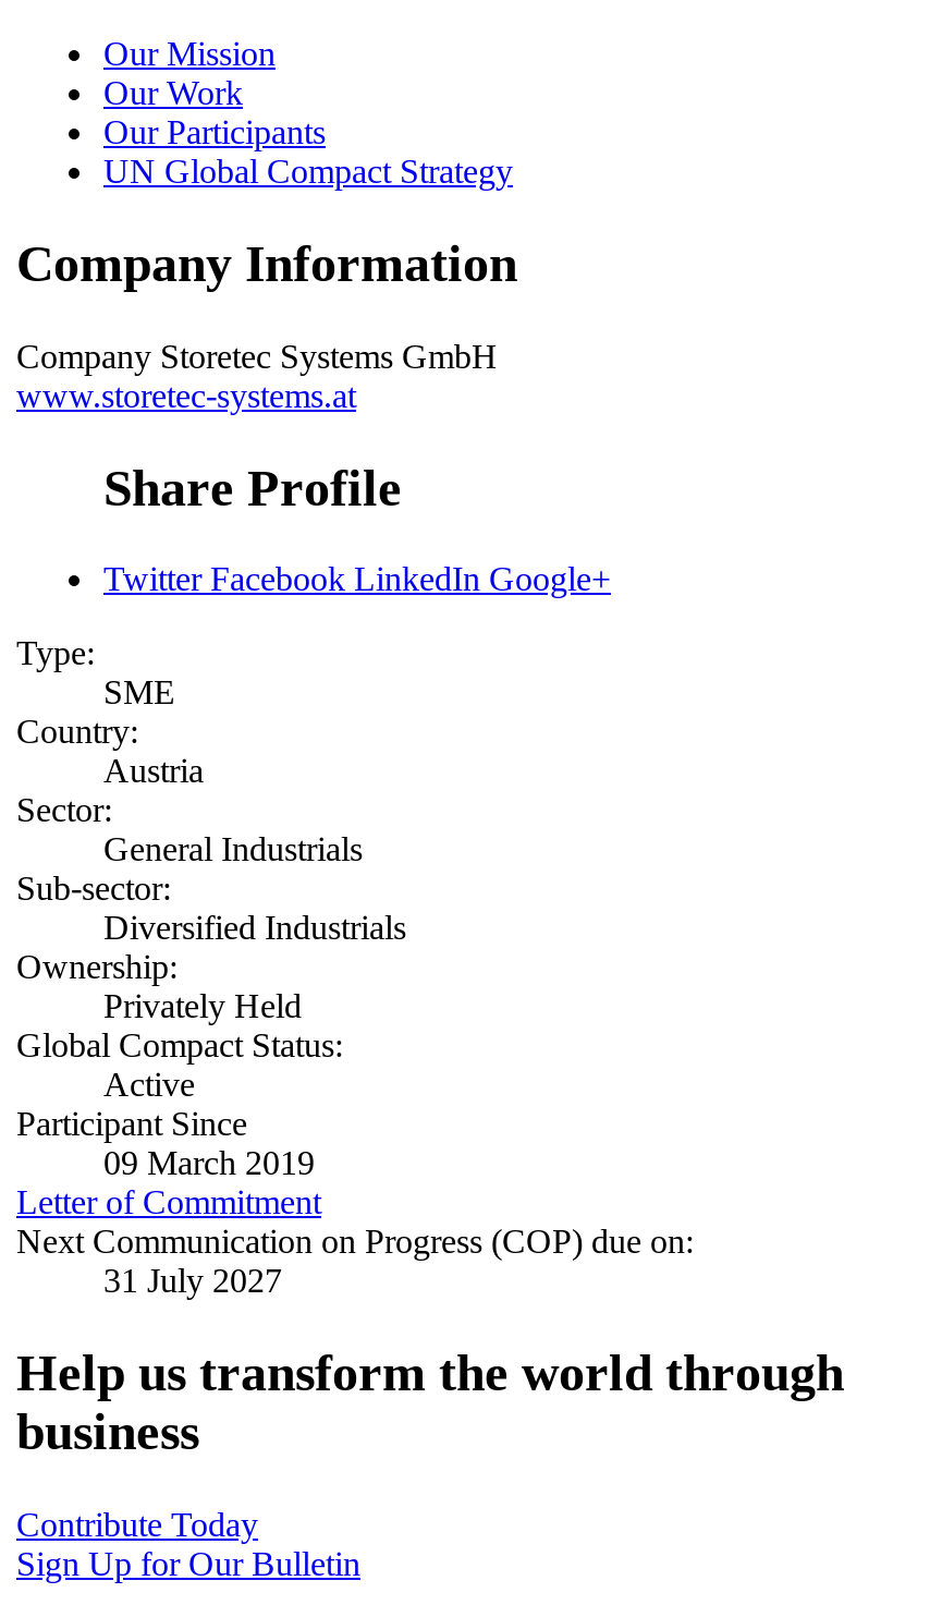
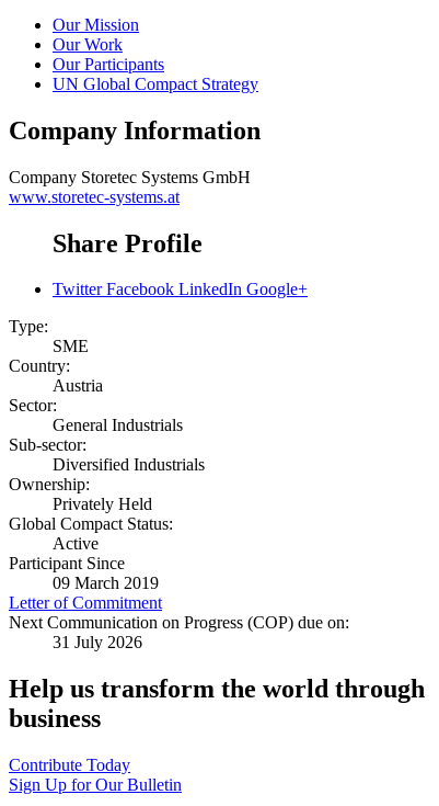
[103,1263,282,1300] 31 July 2027 -> [53,633,142,652] 31 July 2026

